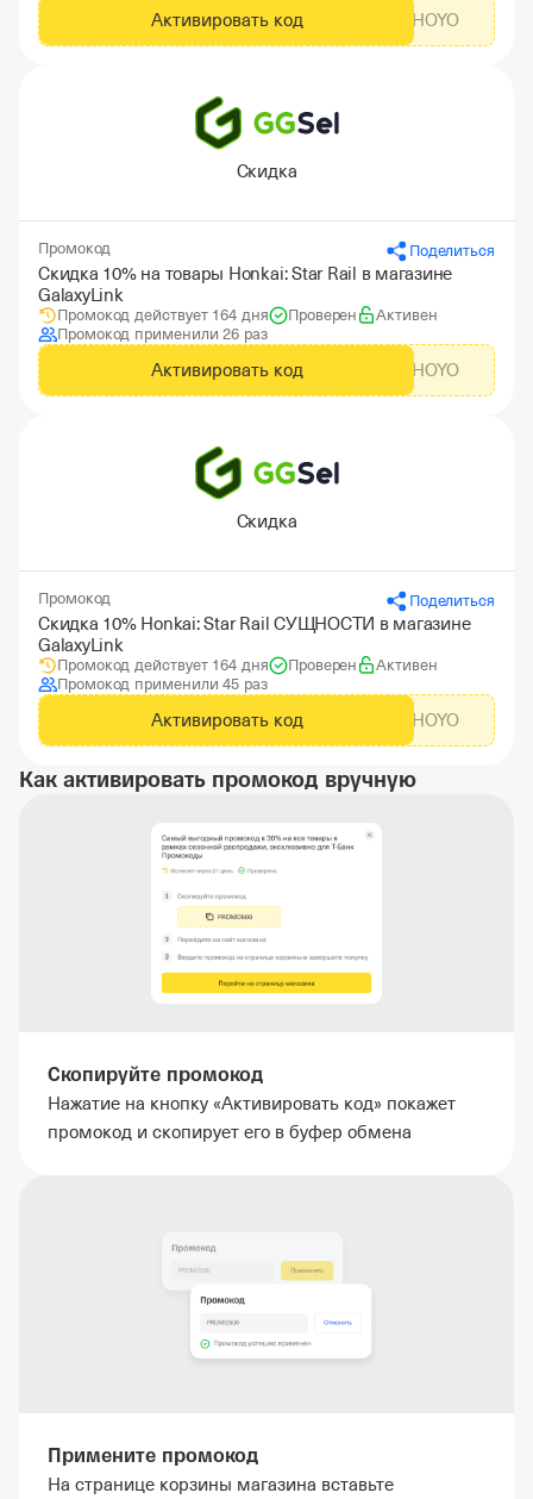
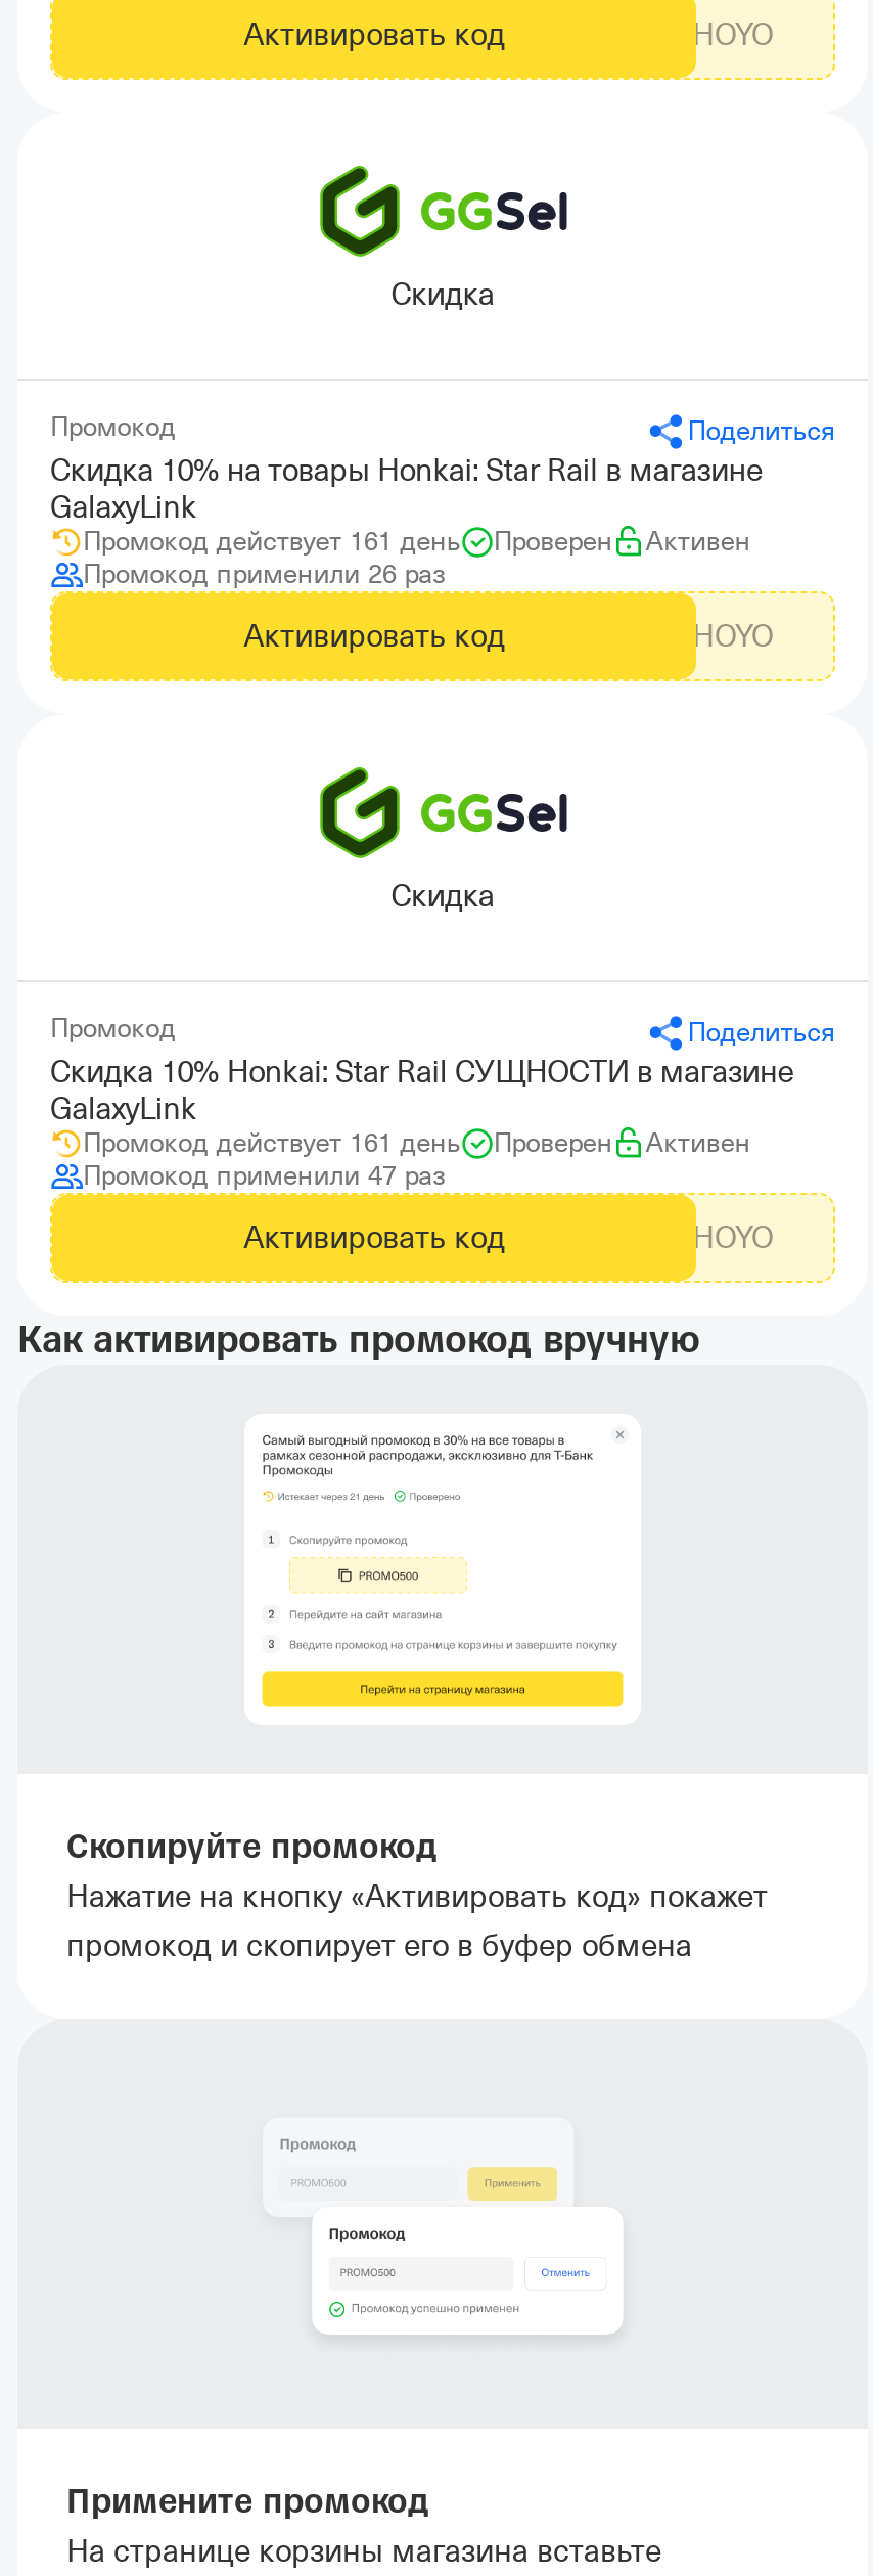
[57,306,269,324] Промокод действует 164 дня -> [83,526,461,557] Промокод действует 161 день
[57,656,269,674] Промокод действует 164 дня -> [83,1127,461,1158] Промокод действует 161 день
[57,675,268,693] Промокод применили 45 раз -> [83,1160,445,1191] Промокод применили 47 раз

